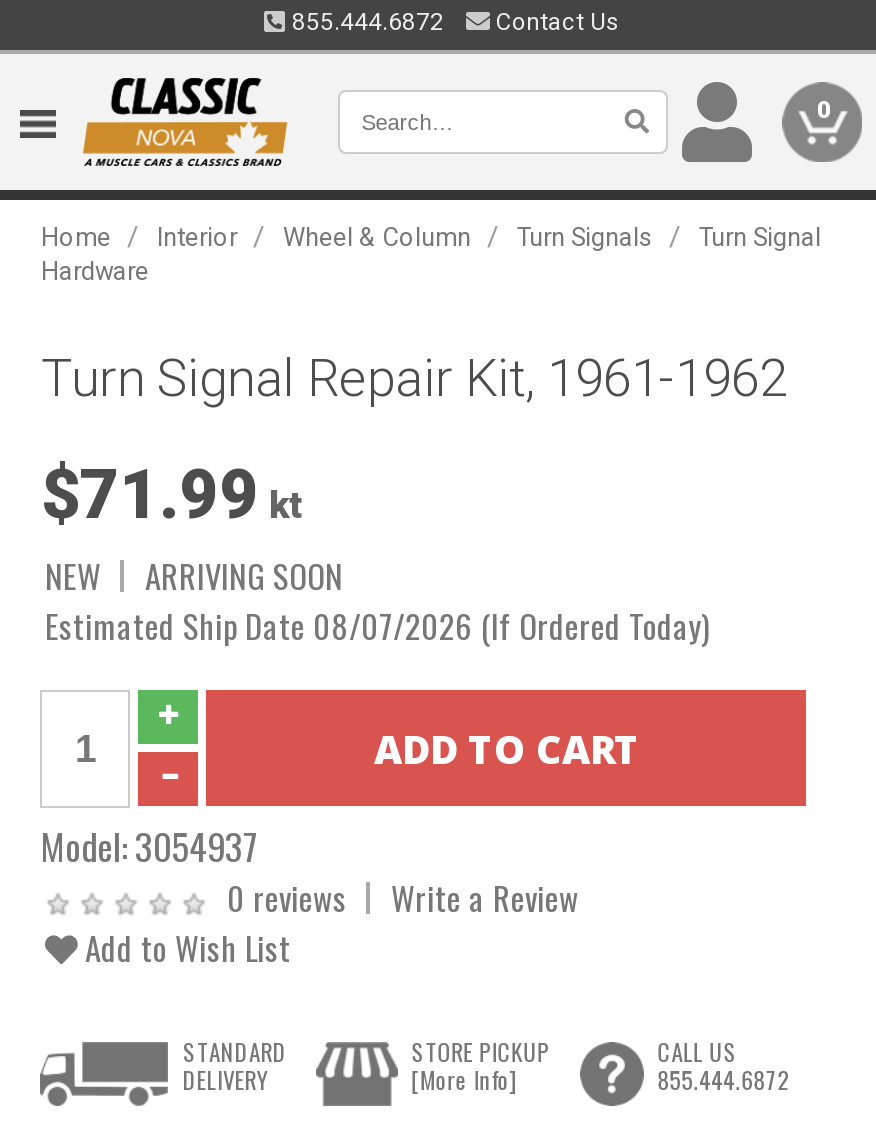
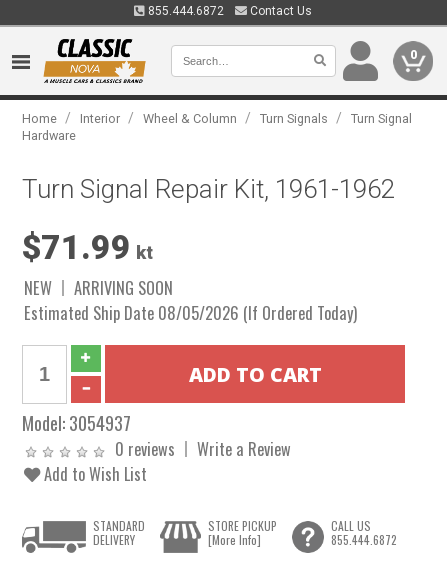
[45,600,709,650] Estimated Ship Date 08/07/2026 (If Ordered Today) -> [24,300,357,325] Estimated Ship Date 08/05/2026 (If Ordered Today)

